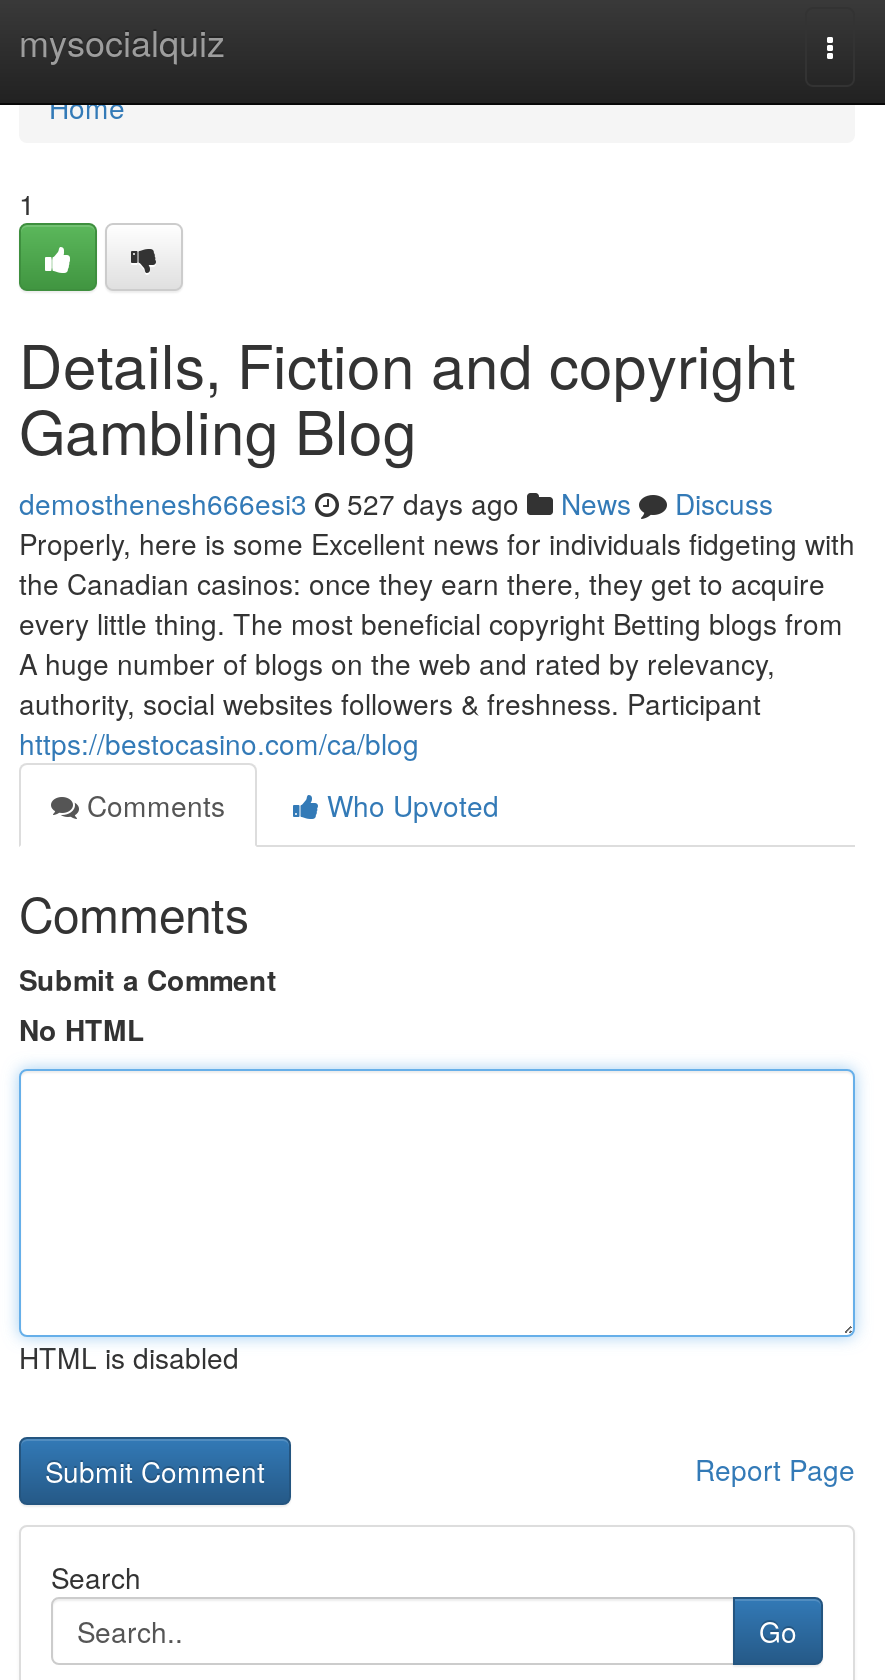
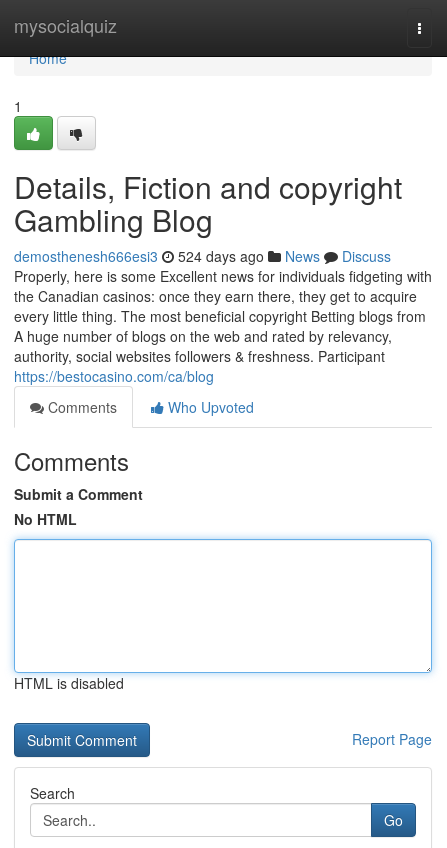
[19,483,773,523] demosthenesh666esi3 527 days ago News Discuss -> [14,246,391,266] demosthenesh666esi3 524 days ago News Discuss

